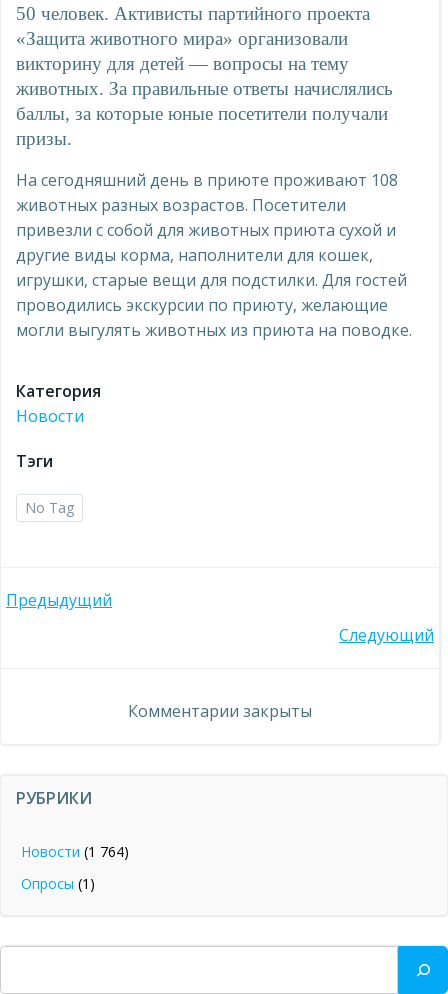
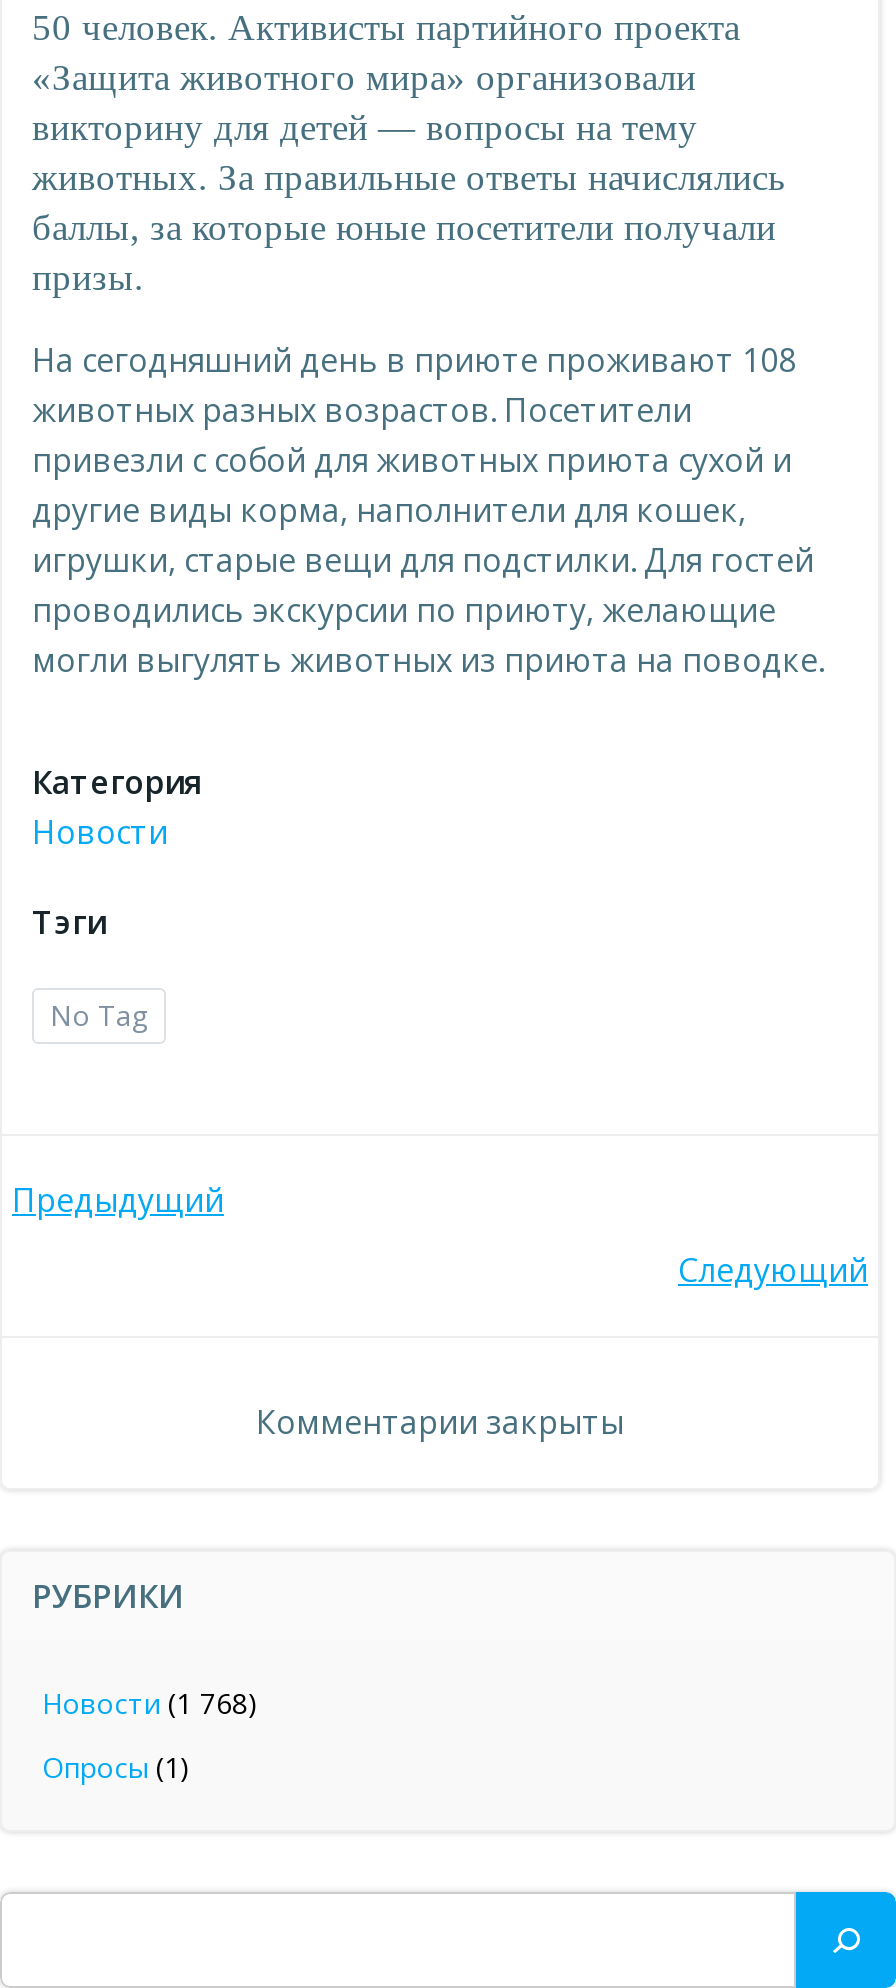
[21,842,129,861] Новости (1 764) -> [42,1684,258,1722] Новости (1 768)

